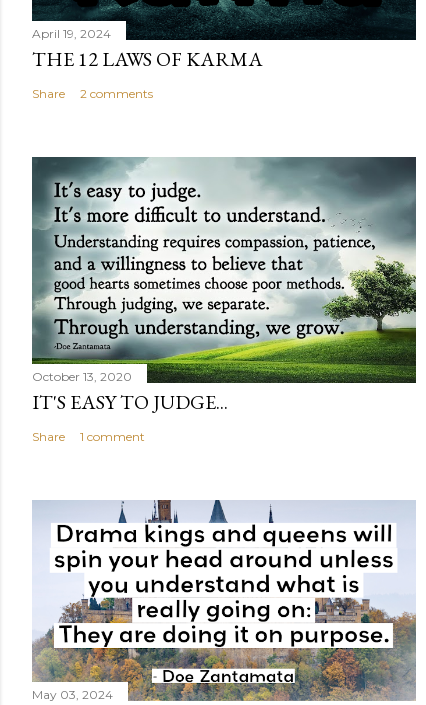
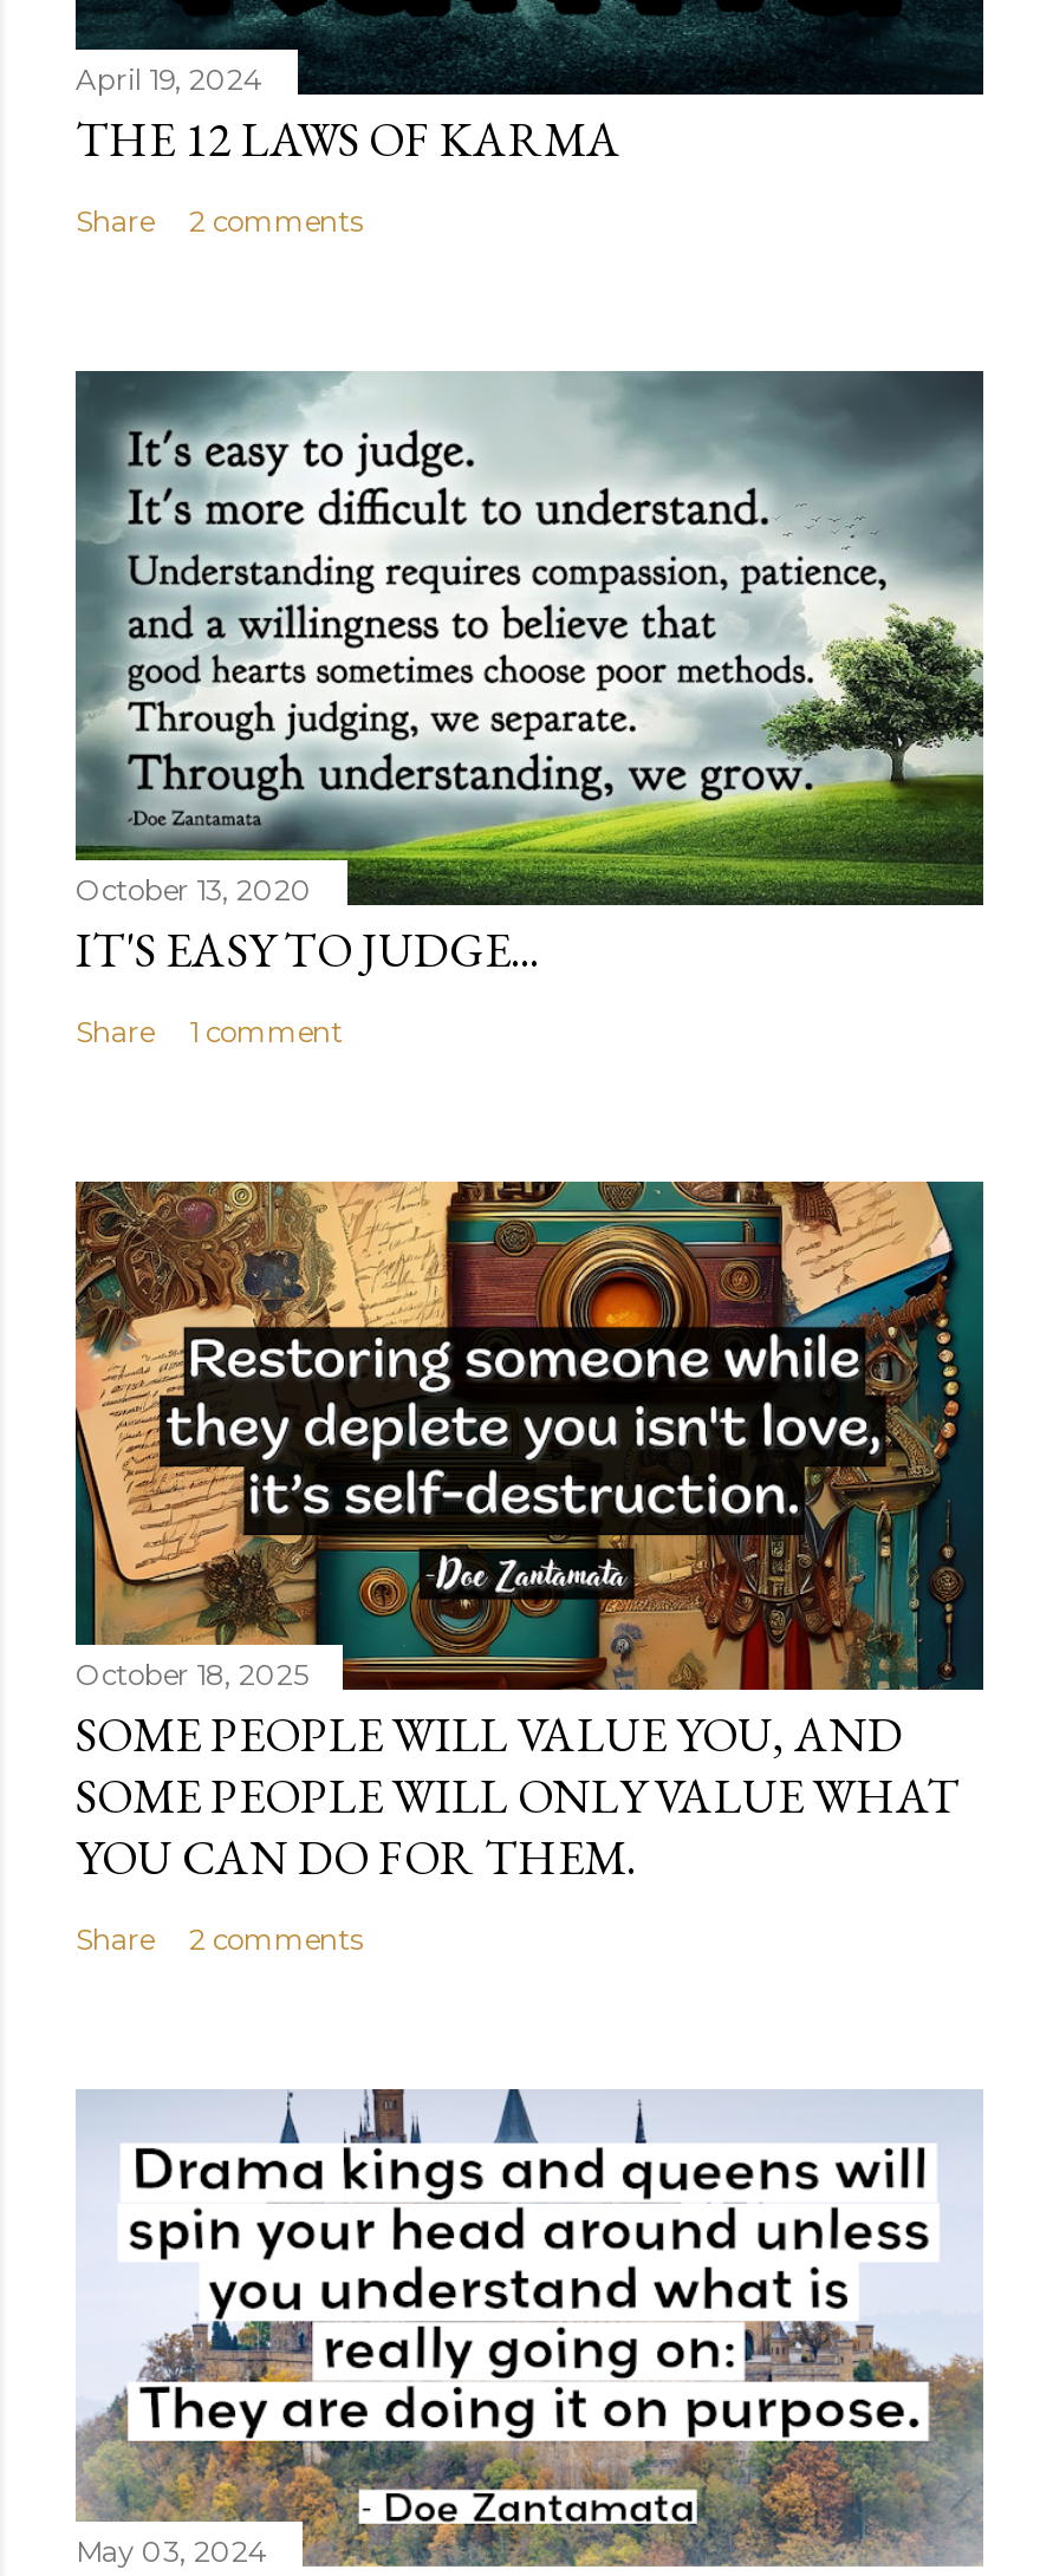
none -> [73,1179,986,1958] [image] | October 18, 2025 | SOME PEOPLE WILL VALUE YOU, AND | SOME PEOPLE WILL ONLY VALUE WHAT | YOU CAN DO FOR THEM. | Share | 2 comments

